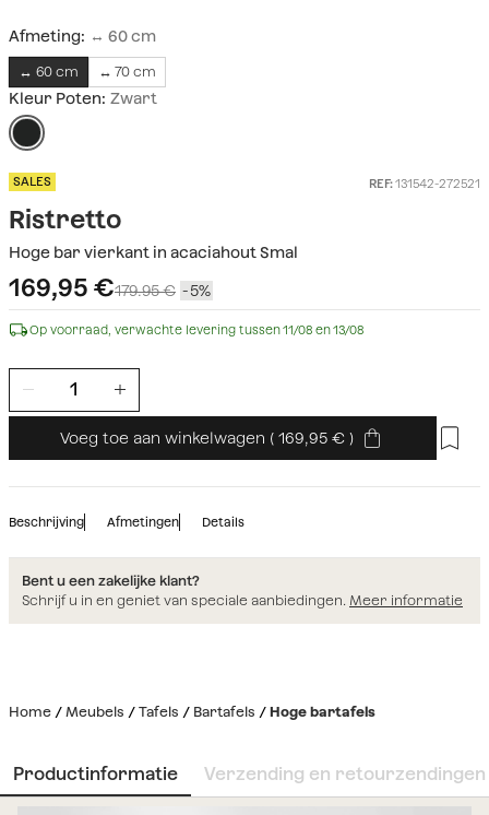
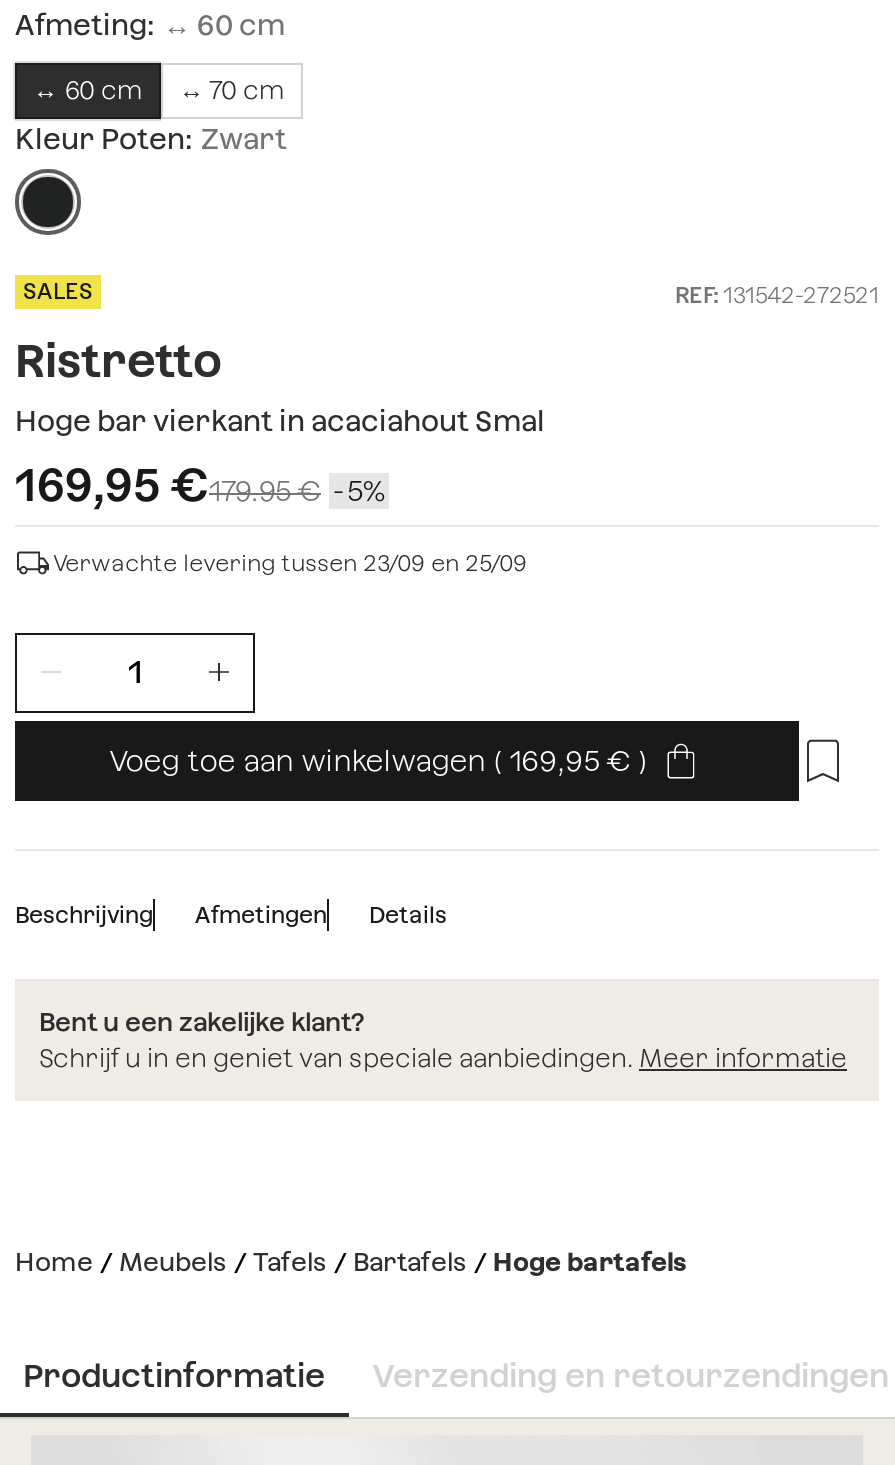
[30,322,364,337] Op voorraad, verwachte levering tussen 11/08 en 13/08 -> [53,549,527,577] Verwachte levering tussen 23/09 en 25/09

